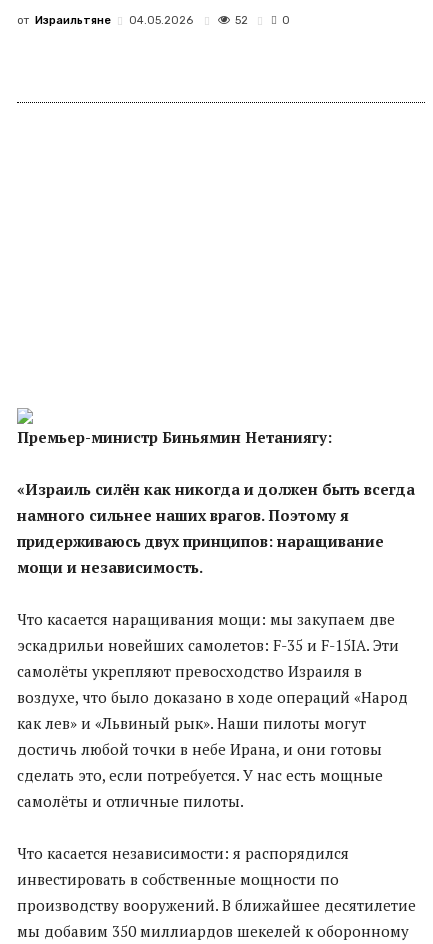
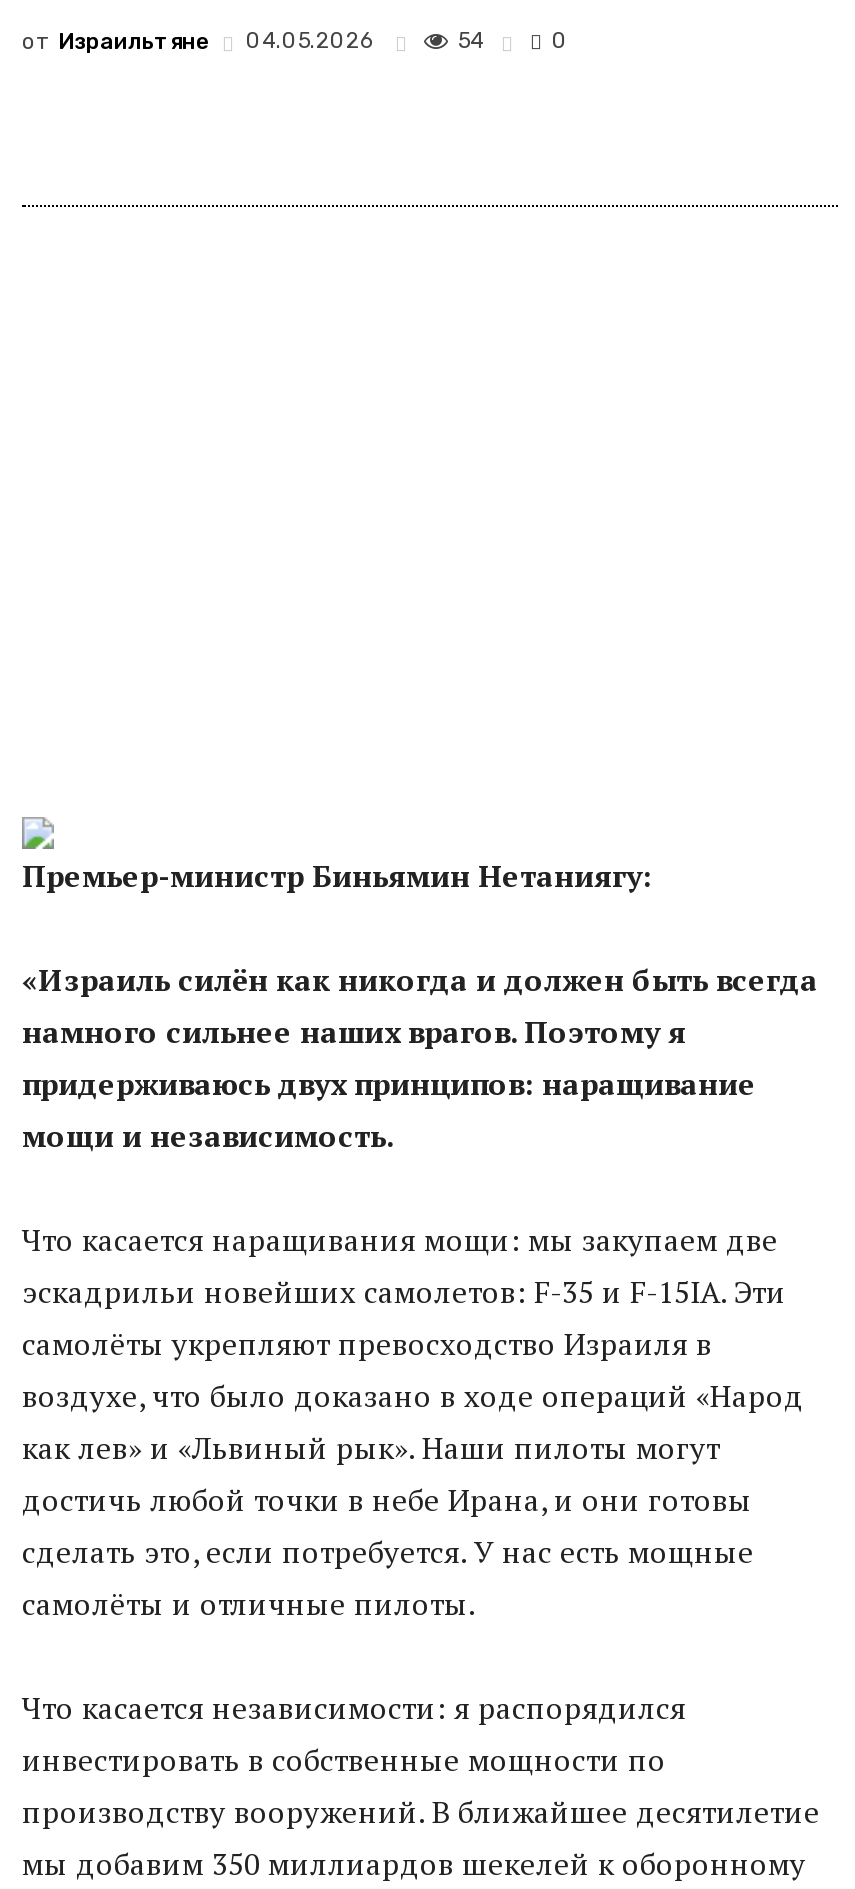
[235,14,248,27] 52 -> [458,29,484,55] 54

